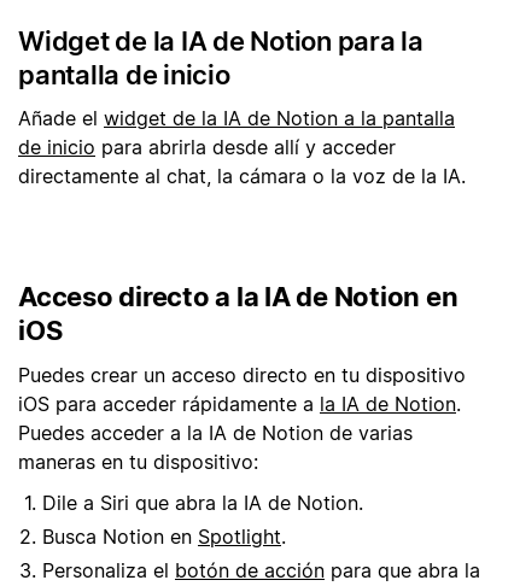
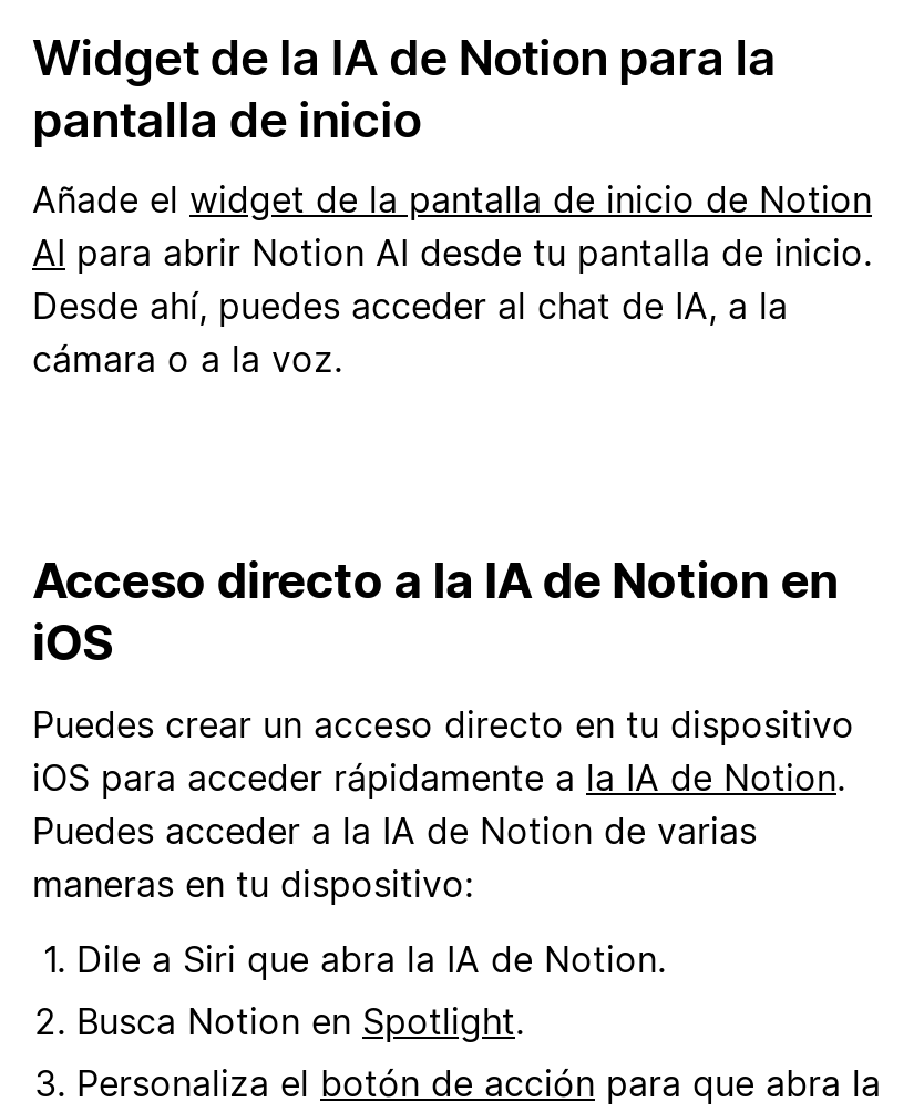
[18,106,466,188] Añade el widget de la IA de Notion a la pantalla | de inicio para abrirla desde allí y acceder | directamente al chat, la cámara o la voz de la IA. -> [32,177,872,381] Añade el widget de la pantalla de inicio de Notion | AI para abrir Notion AI desde tu pantalla de inicio. | Desde ahí, puedes acceder al chat de IA, a la | cámara o a la voz.

